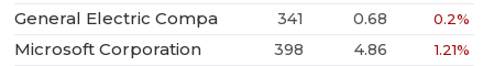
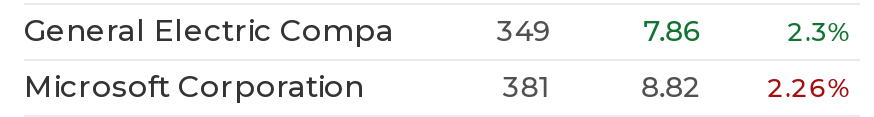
[278,8,304,28] 341 -> [497,12,551,48] 349
[353,8,387,28] 0.68 -> [643,12,701,48] 7.86
[433,9,470,27] 0.2% -> [788,14,852,46] 2.3%
[274,39,304,59] 398 -> [503,68,551,104] 381
[354,39,387,59] 4.86 -> [641,68,701,104] 8.82
[434,40,470,58] 1.21% -> [768,70,852,102] 2.26%

